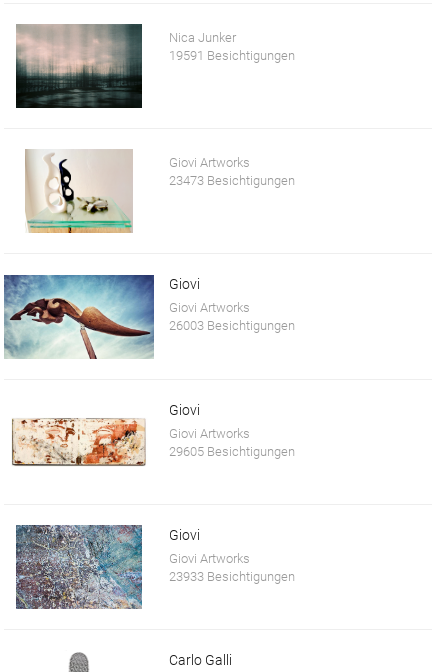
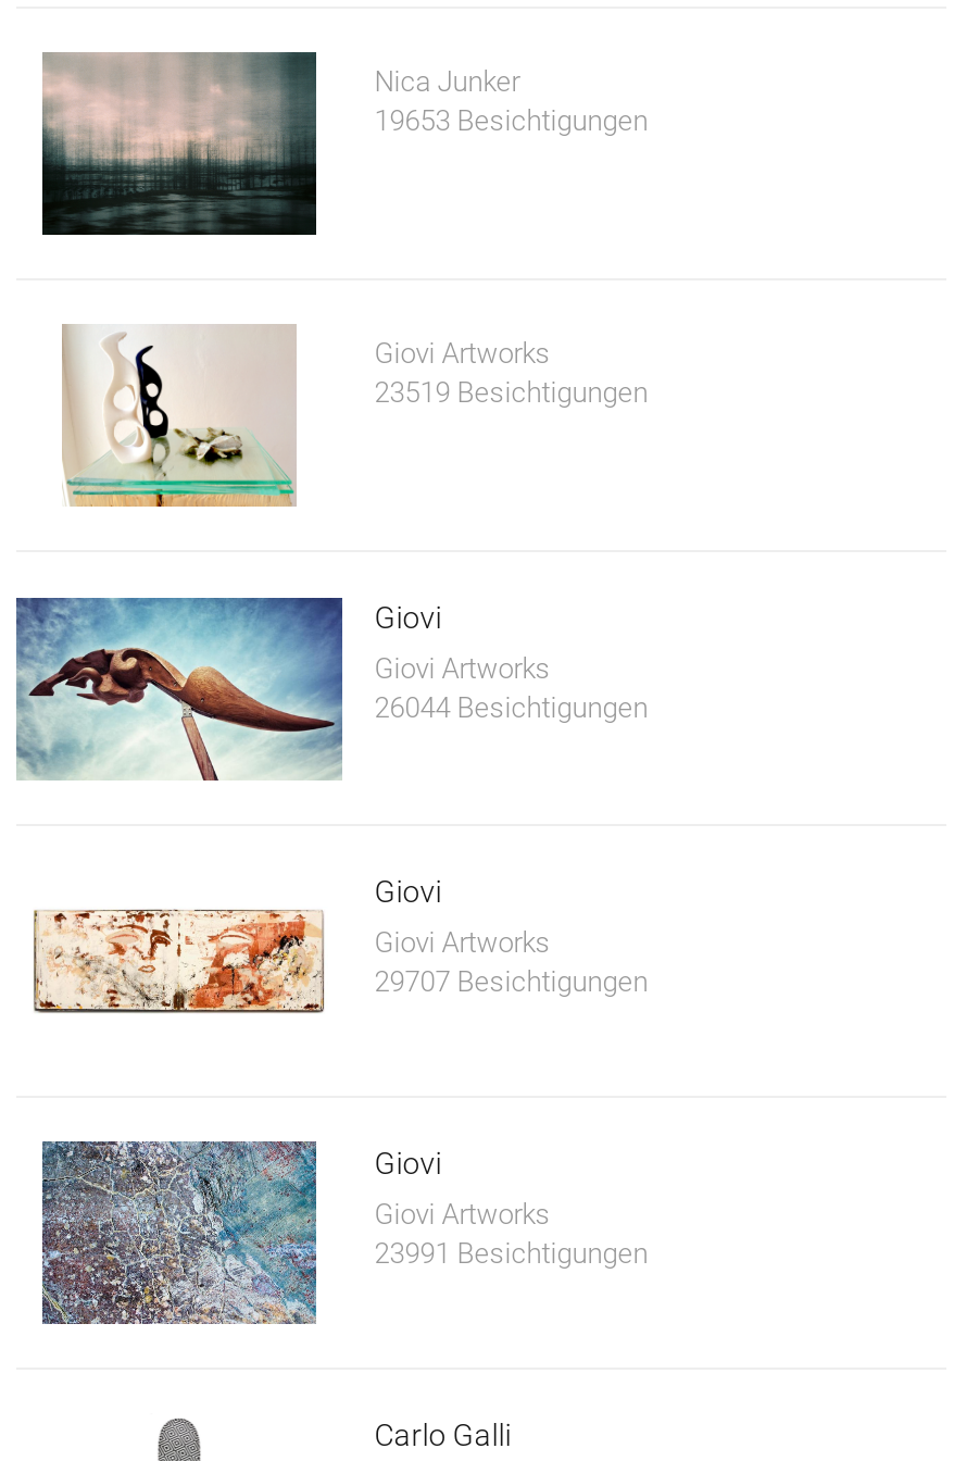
[169,48,295,63] 19591 Besichtigungen -> [374,104,648,137] 19653 Besichtigungen
[169,173,295,188] 23473 Besichtigungen -> [374,376,648,409] 23519 Besichtigungen
[169,318,295,333] 26003 Besichtigungen -> [374,692,648,725] 26044 Besichtigungen
[169,444,295,459] 29605 Besichtigungen -> [374,964,648,997] 29707 Besichtigungen
[169,569,295,584] 23933 Besichtigungen -> [374,1237,648,1269] 23991 Besichtigungen

